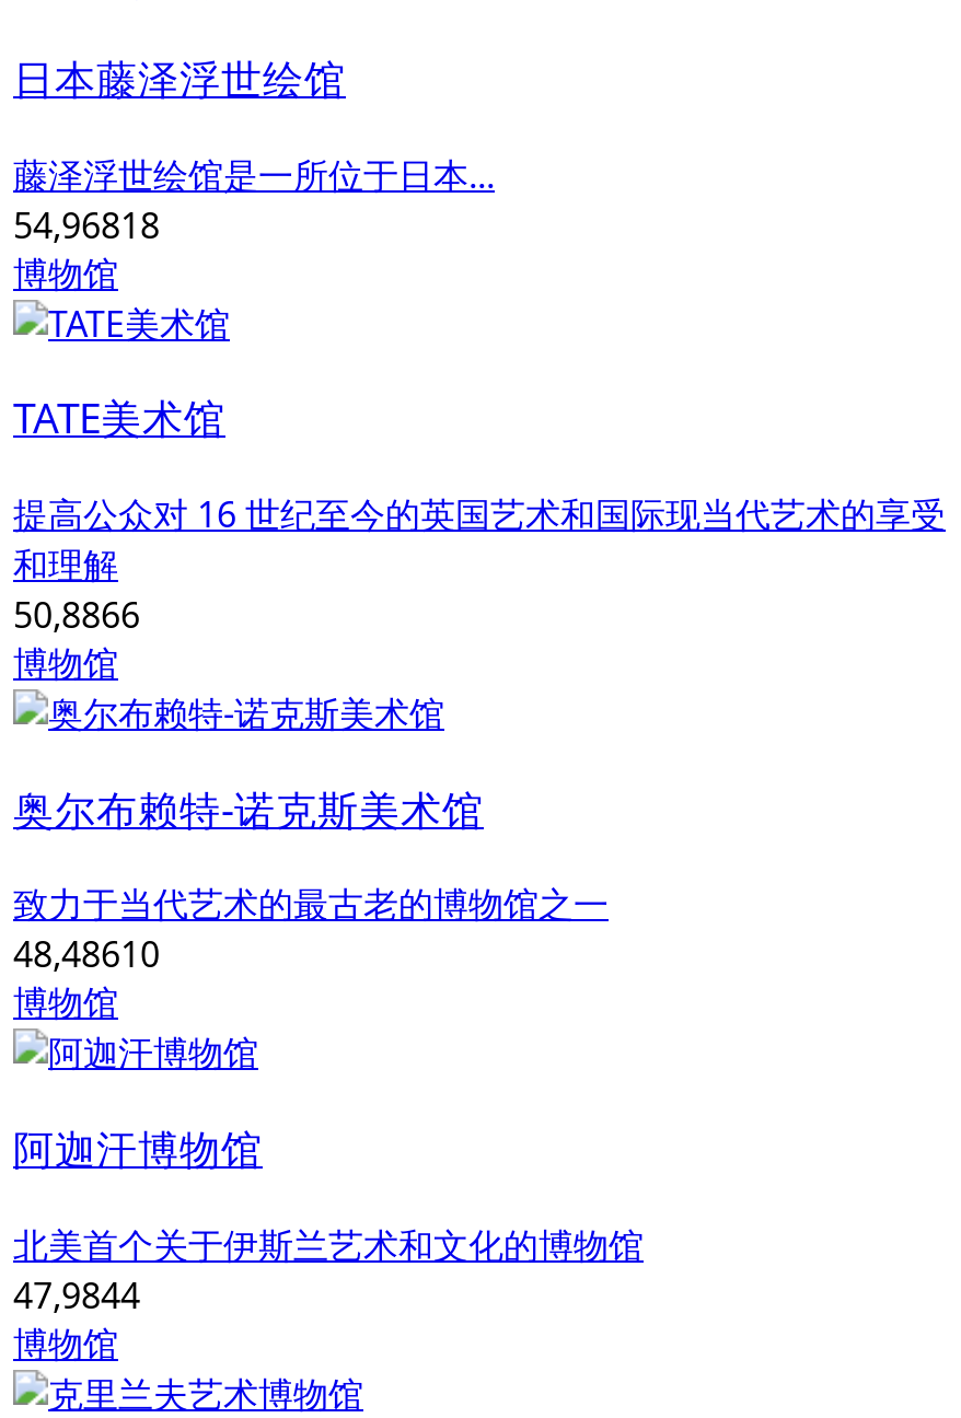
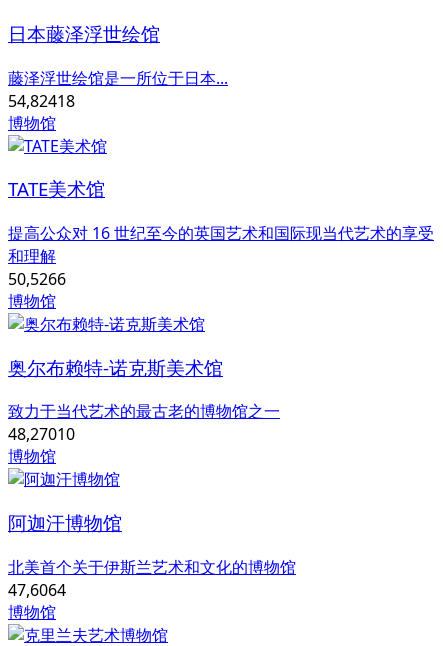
[13,200,160,249] 54,96818 -> [8,90,75,112] 54,82418
[13,591,140,639] 50,8866 -> [8,268,66,290] 50,5266
[13,931,160,979] 48,48610 -> [8,423,75,445] 48,27010
[13,1271,140,1319] 47,9844 -> [8,579,66,601] 47,6064

